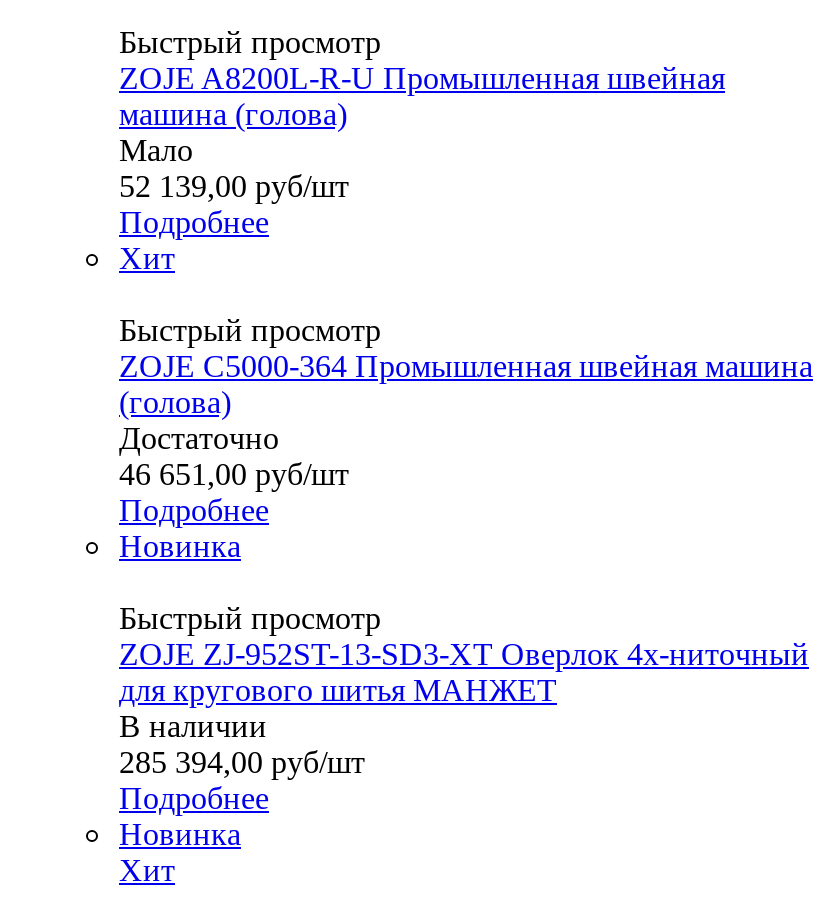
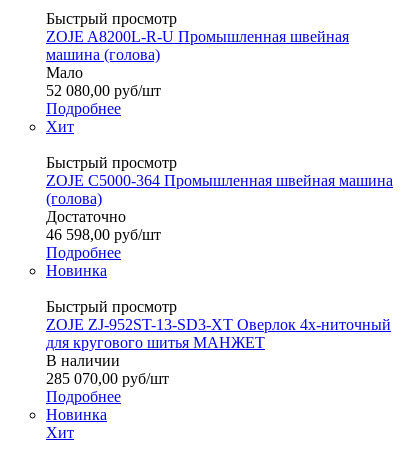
[119,170,349,204] 52 139,00 руб/шт -> [46,82,161,99] 52 080,00 руб/шт
[119,458,349,492] 46 651,00 руб/шт -> [46,226,161,243] 46 598,00 руб/шт
[119,746,365,780] 285 394,00 руб/шт -> [46,370,169,387] 285 070,00 руб/шт

